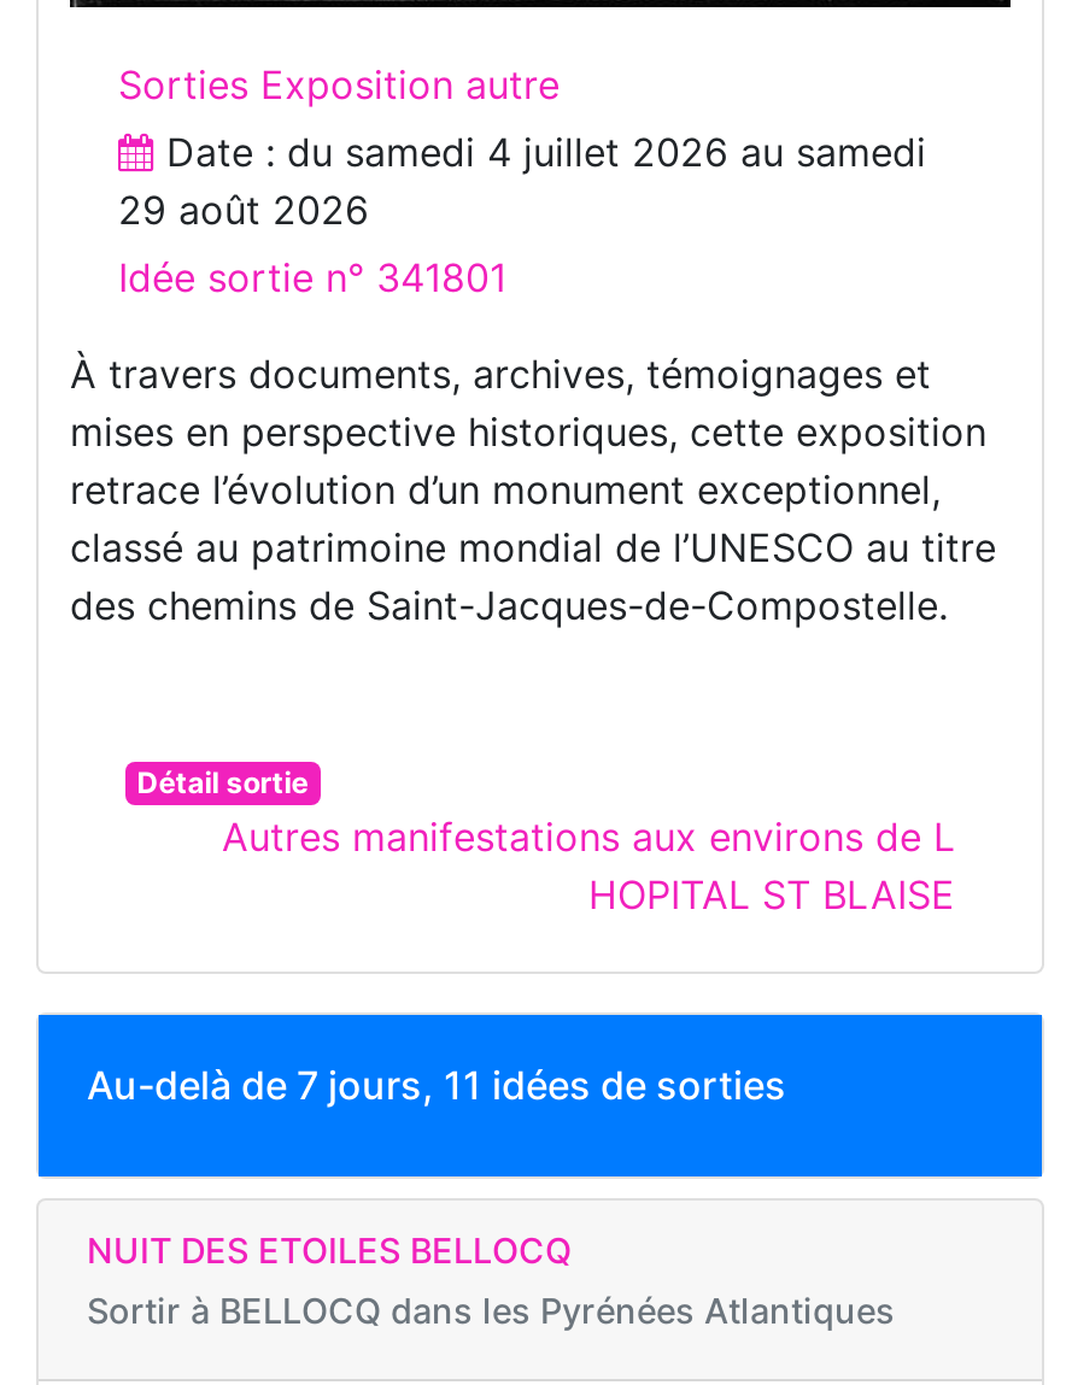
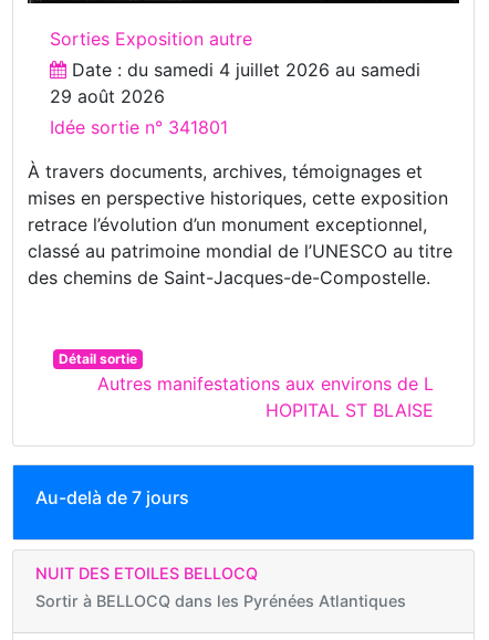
[87,1060,786,1108] Au-delà de 7 jours, 11 idées de sorties -> [35,486,189,508] Au-delà de 7 jours

